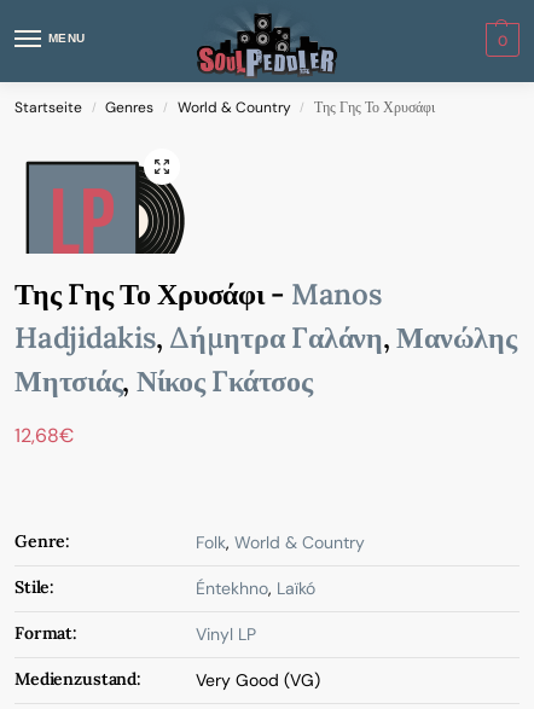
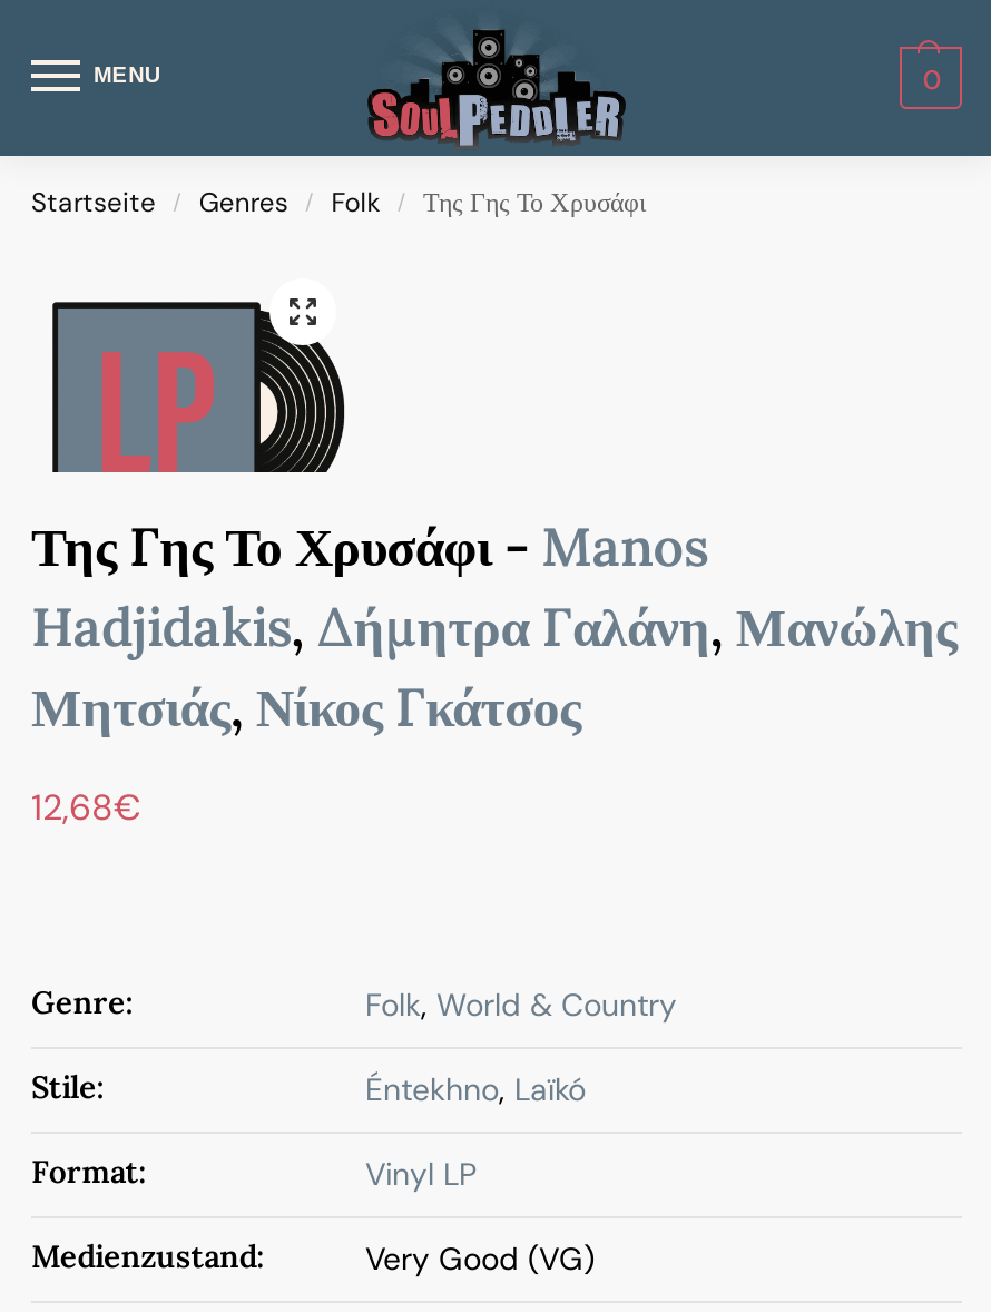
[14,98,435,117] Startseite / Genres / World & Country / Της Γης Το Χρυσάφι -> [31,185,646,221] Startseite / Genres / Folk / Της Γης Το Χρυσάφι

